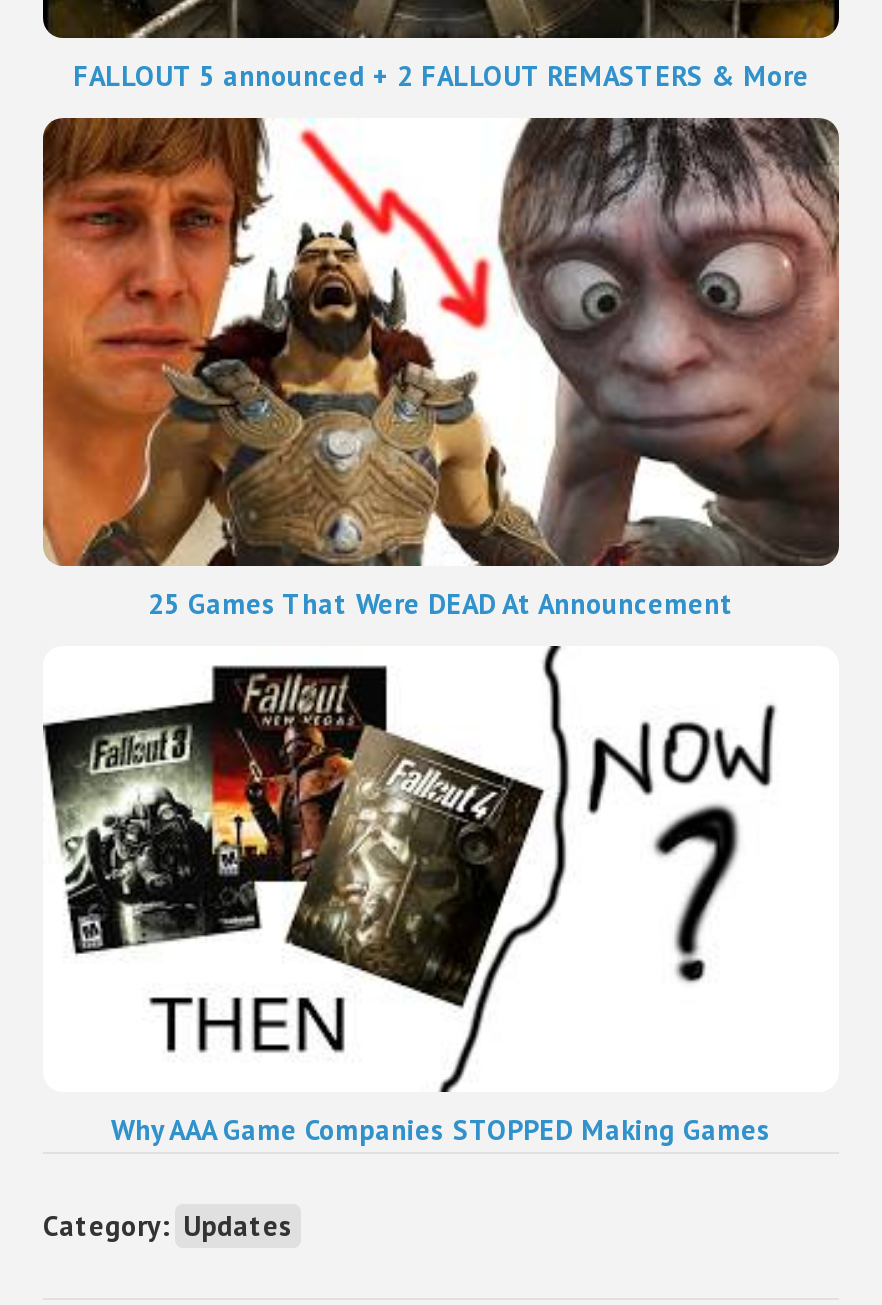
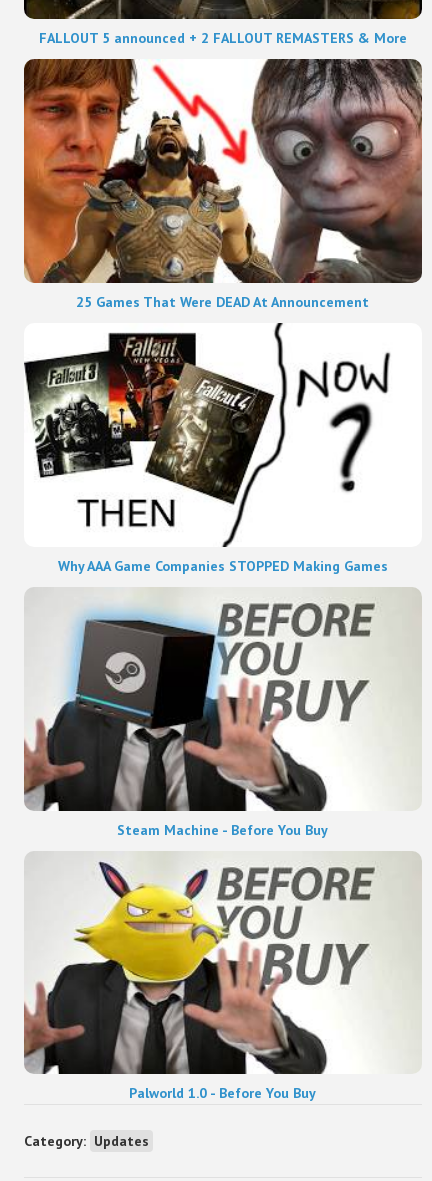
none -> [23,852,422,1102] [image] | Palworld 1.0 - Before You Buy
none -> [24,588,421,839] [image] | Steam Machine - Before You Buy

